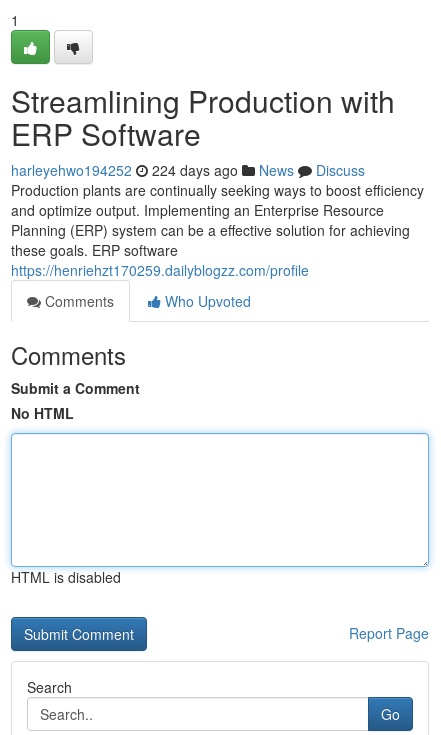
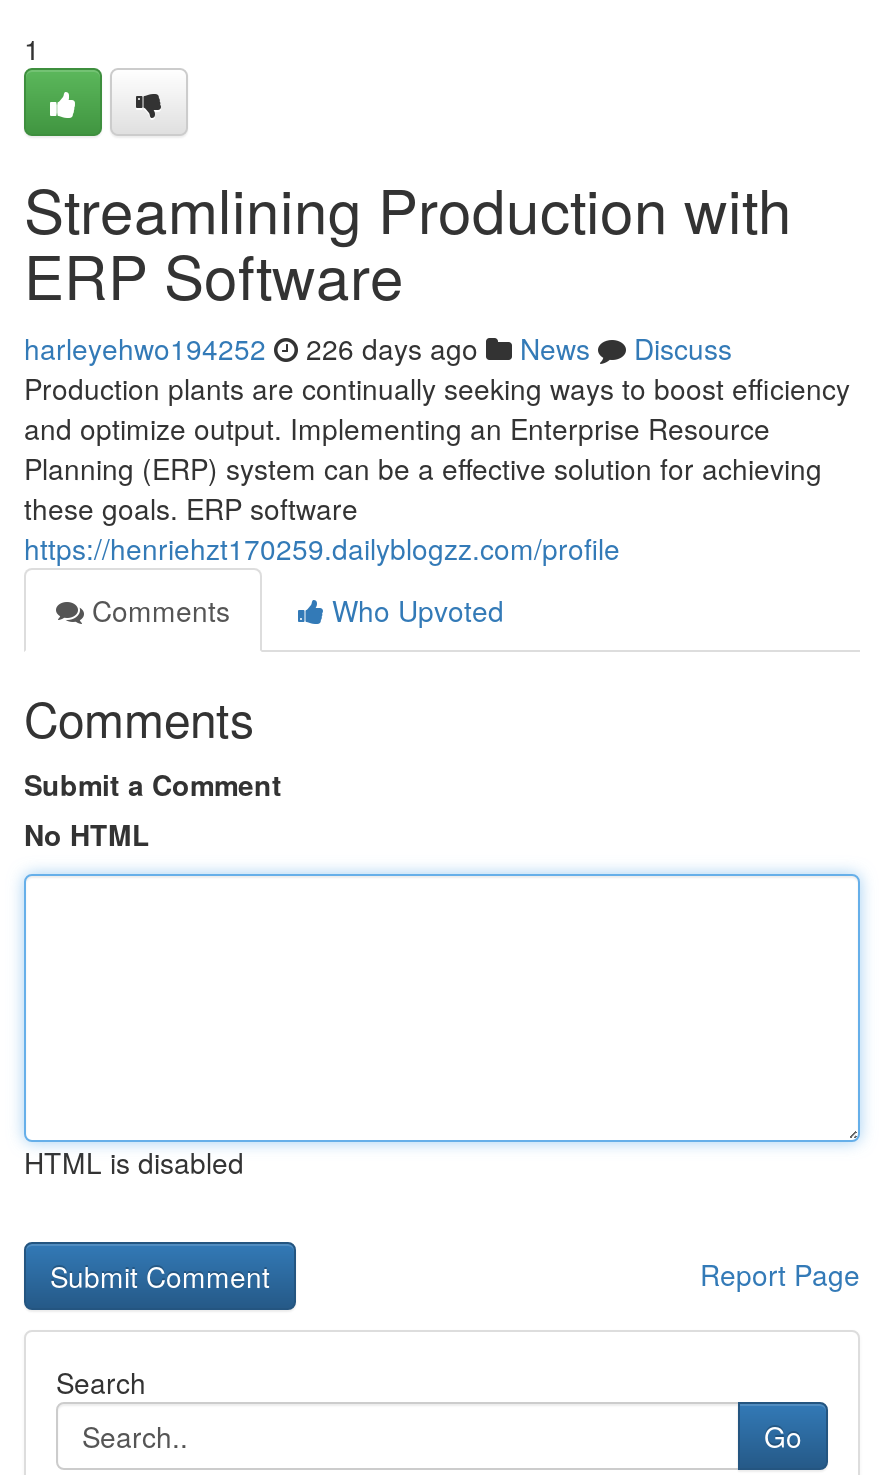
[11,160,365,180] harleyehwo194252 224 days ago News Discuss -> [24,328,732,368] harleyehwo194252 226 days ago News Discuss

